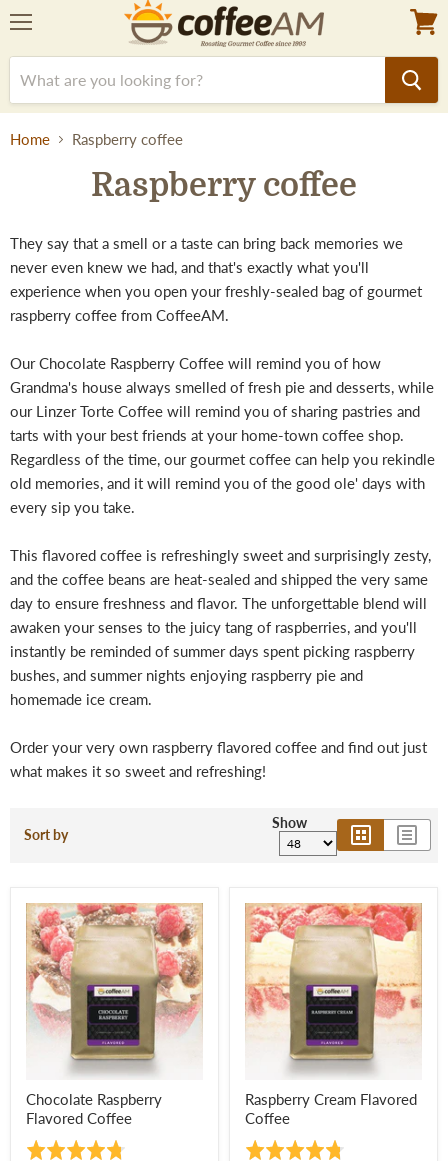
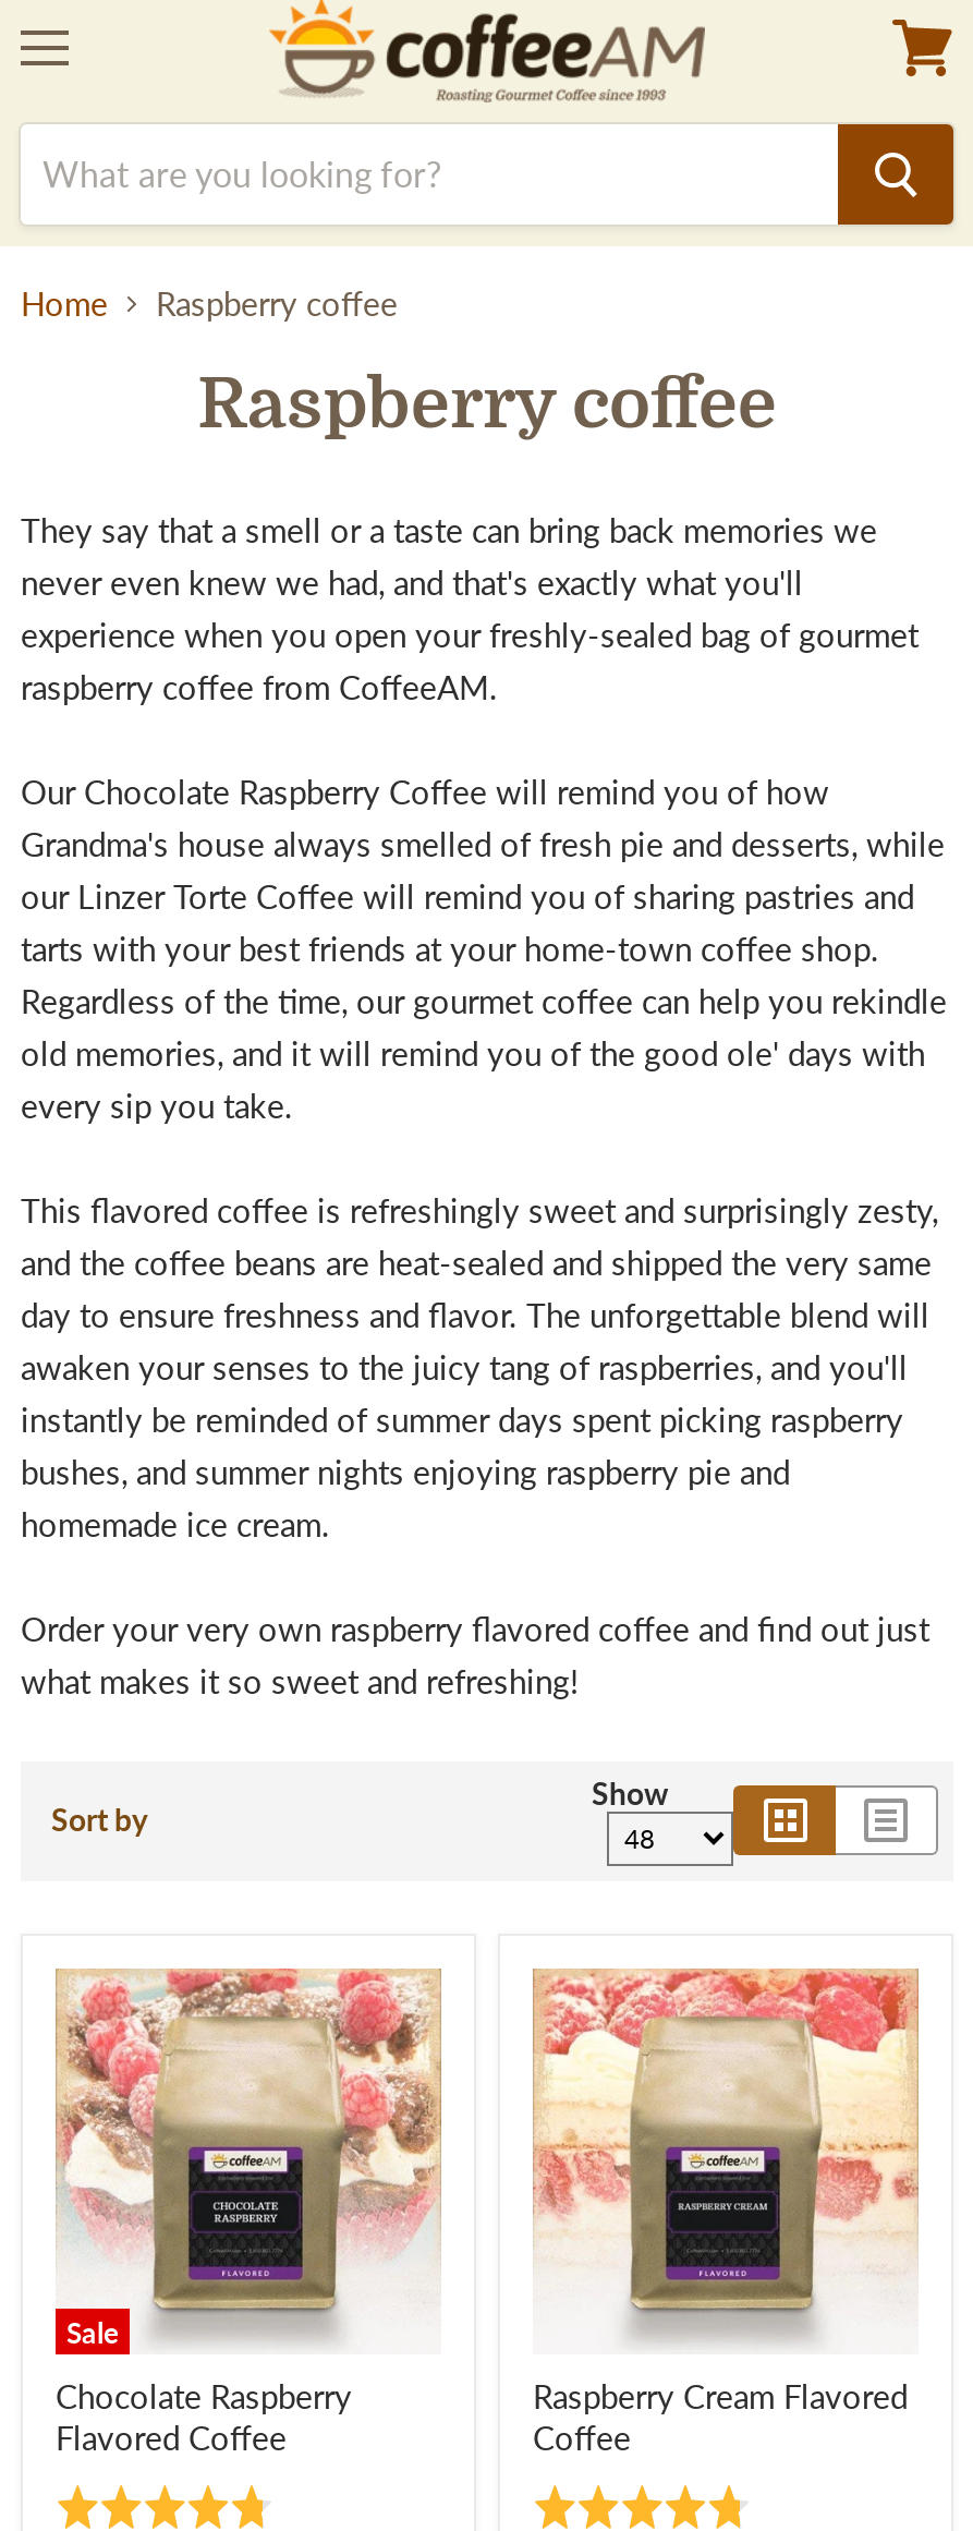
none -> [66,2314,119,2349] Sale

